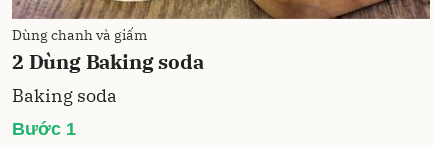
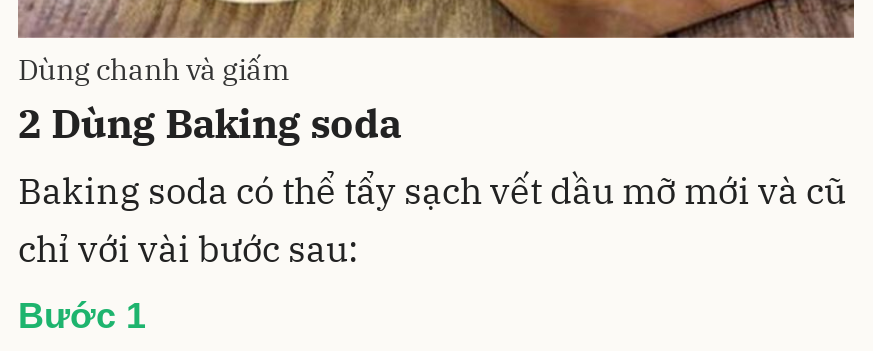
[12,84,117,107] Baking soda -> [18,168,846,272] Baking soda có thể tẩy sạch vết dầu mỡ mới và cũ | chỉ với vài bước sau:

